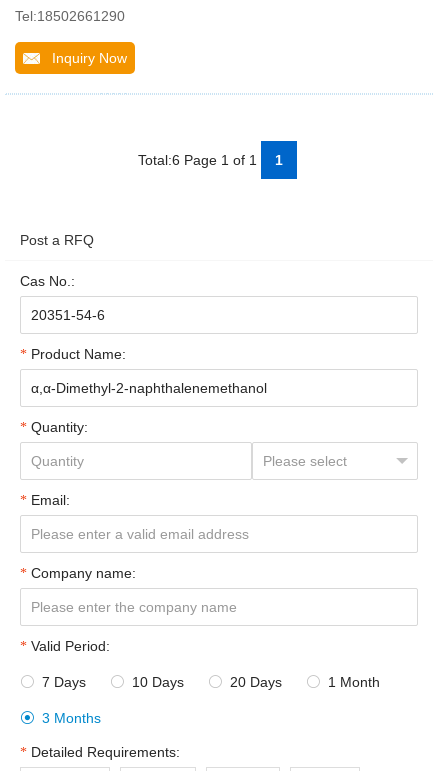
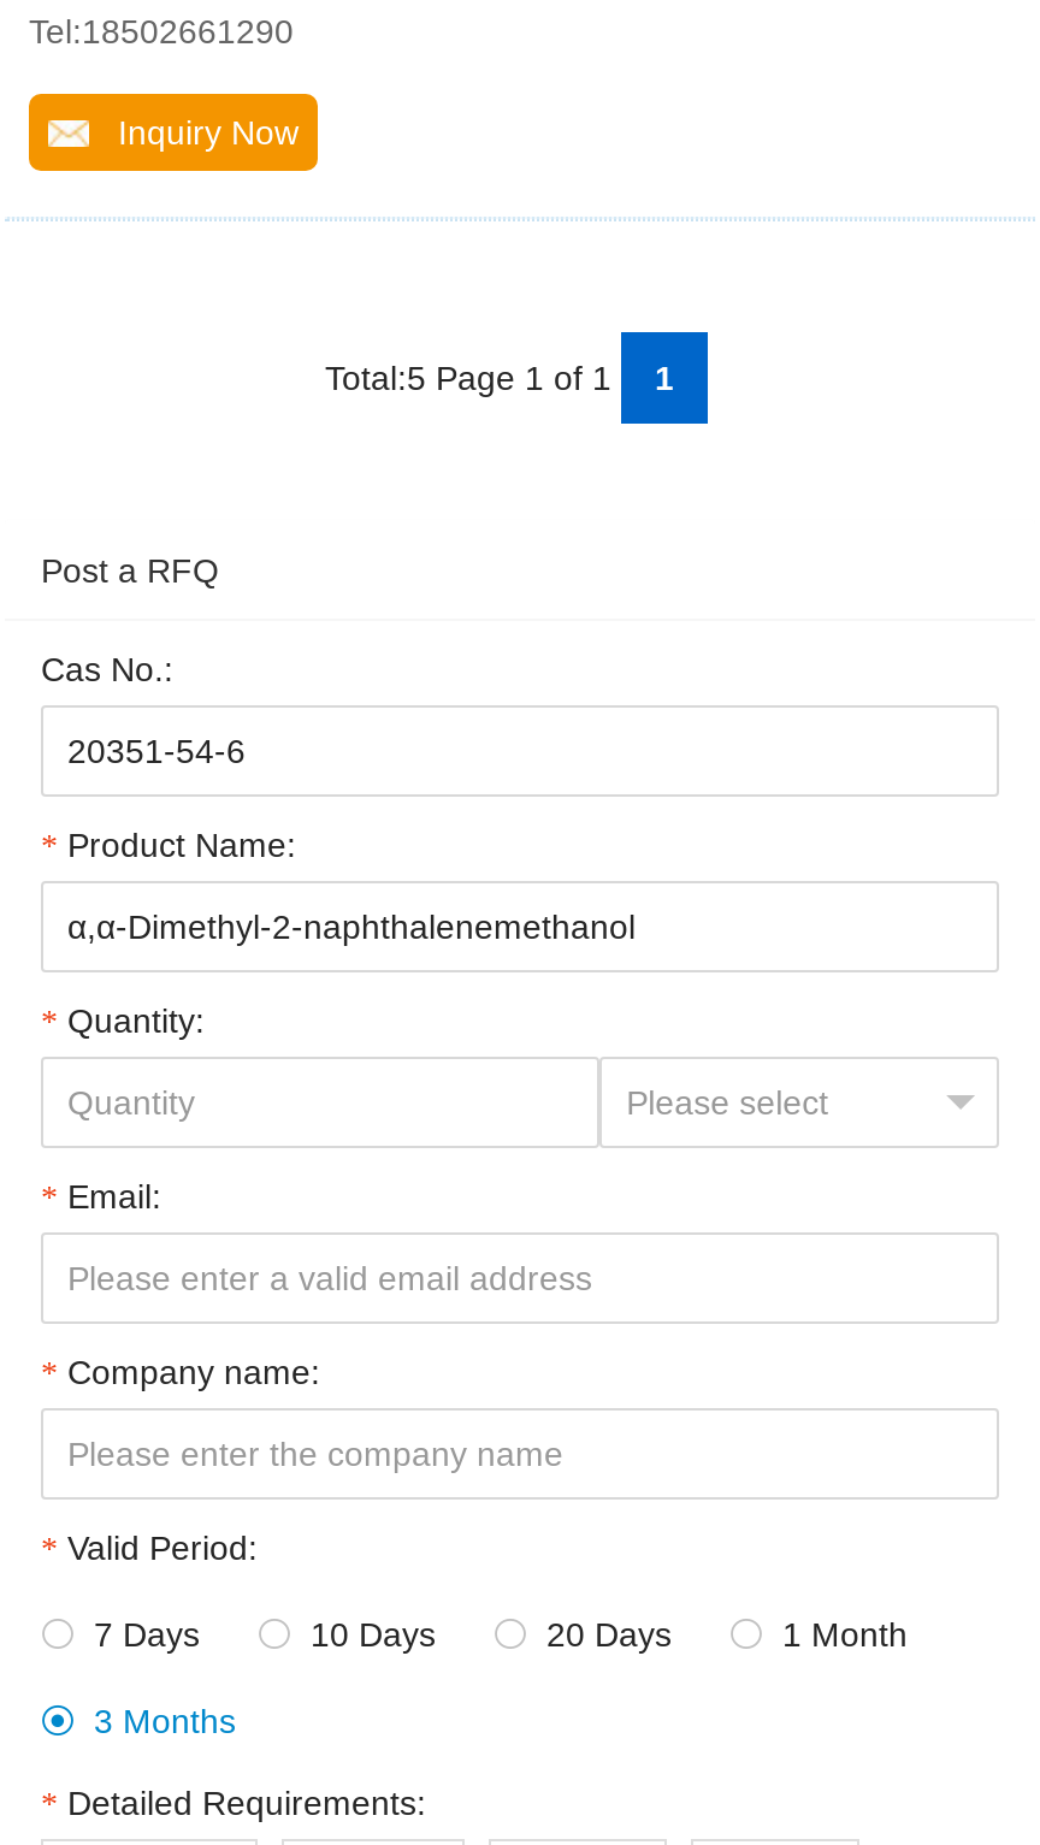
[138,152,283,168] Total:6 Page 1 of 1 1 -> [325,359,674,397] Total:5 Page 1 of 1 1

